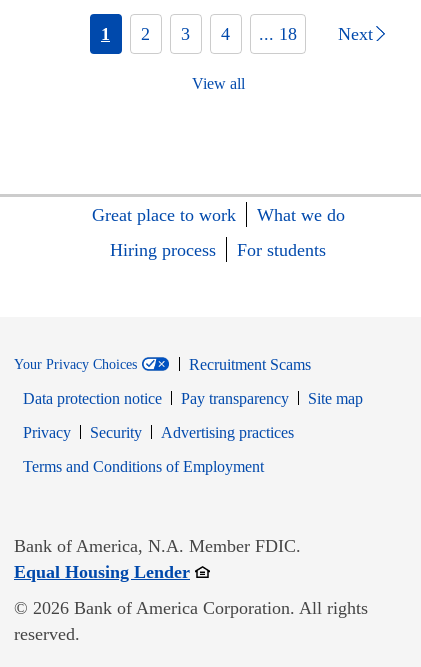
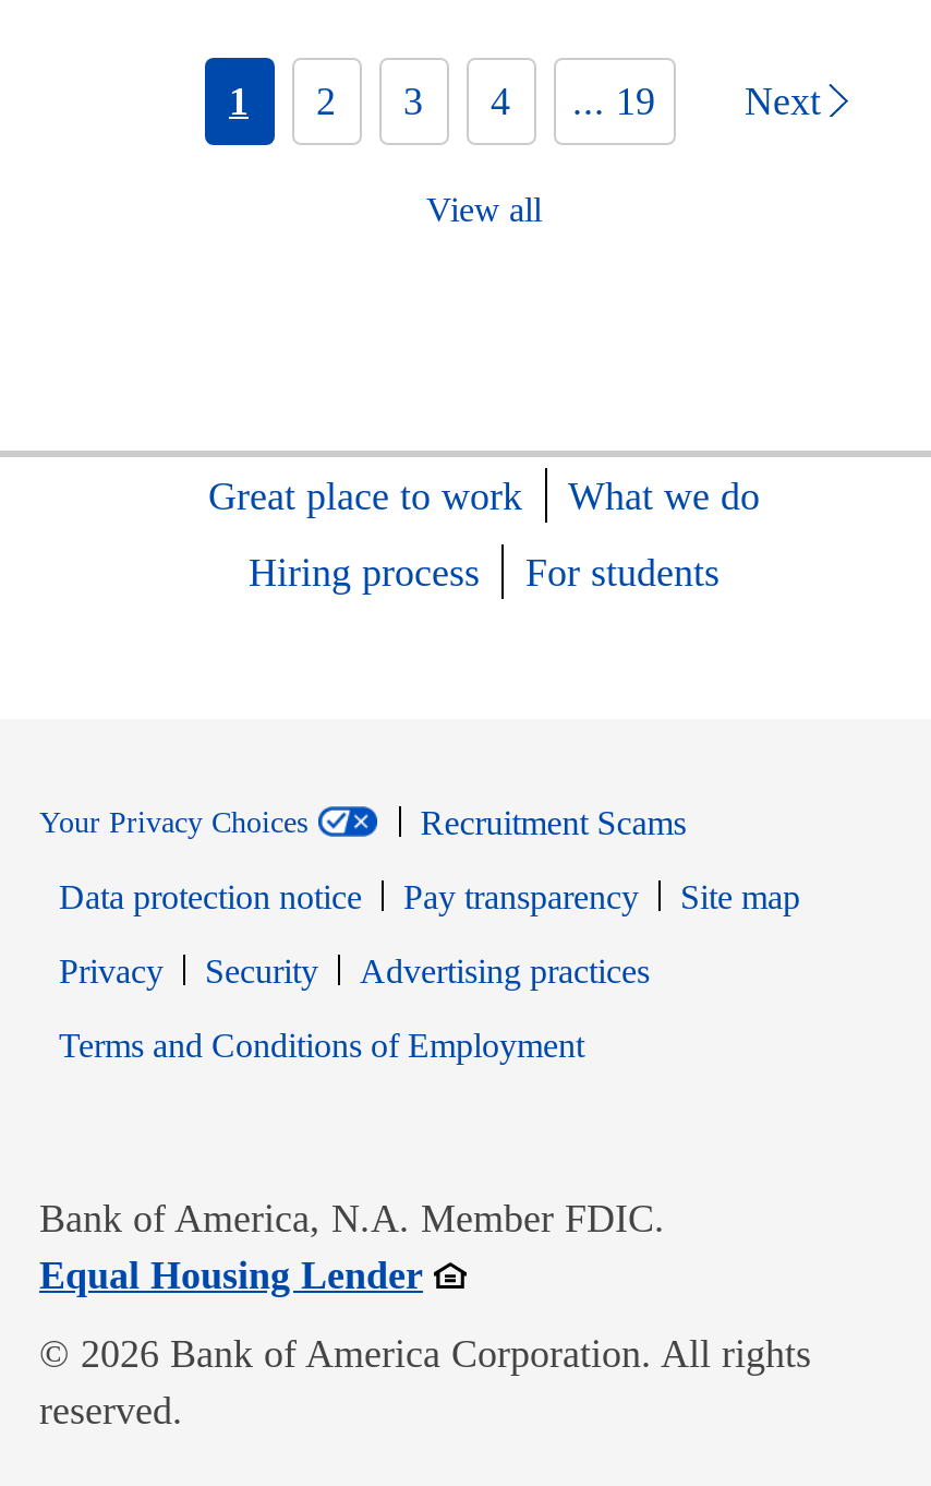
[101,23,296,43] 1 2 3 4 ... 18 -> [229,79,655,122] 1 2 3 4 ... 19

